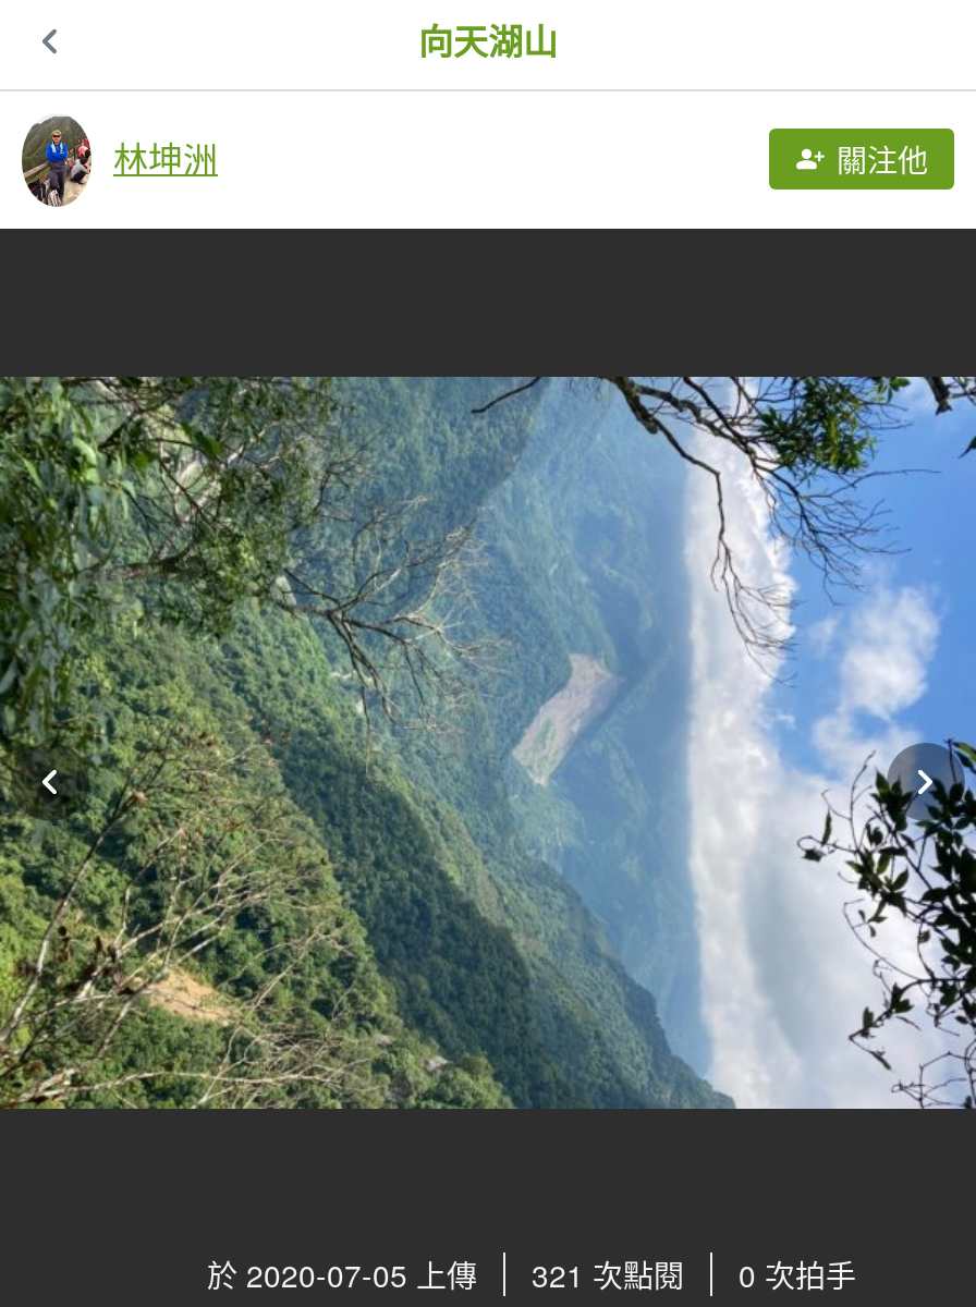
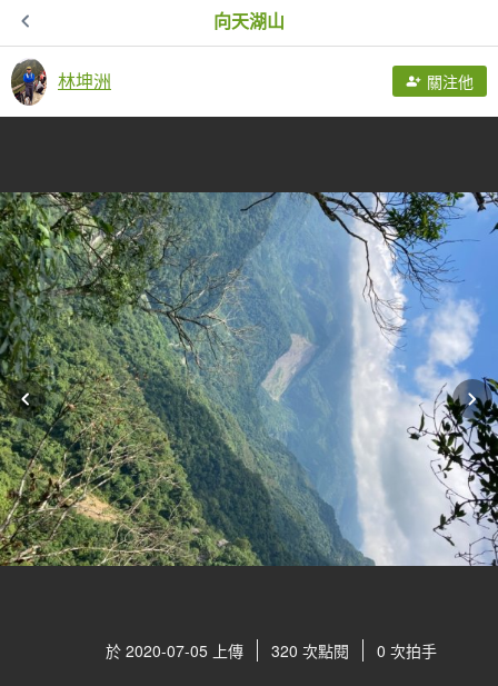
[207,1252,856,1295] 於 2020-07-05 上傳 321 次點閱 0 次拍手 -> [106,639,437,661] 於 2020-07-05 上傳 320 次點閱 0 次拍手

